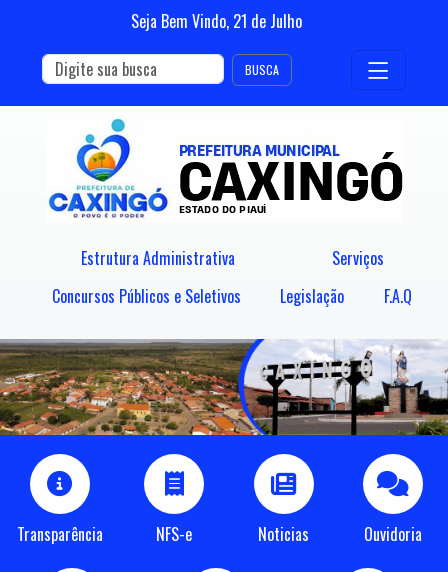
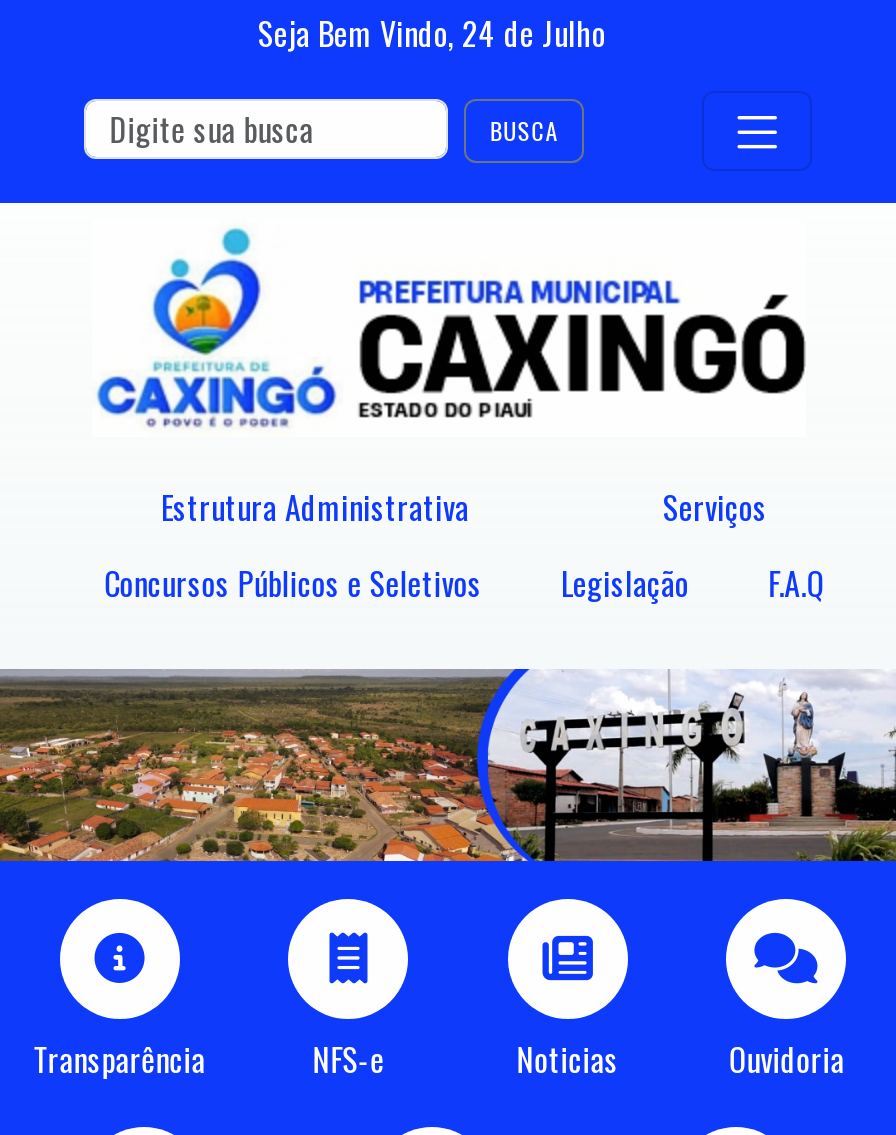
[130,9,301,33] Seja Bem Vindo, 21 de Julho -> [258,9,606,57] Seja Bem Vindo, 24 de Julho

